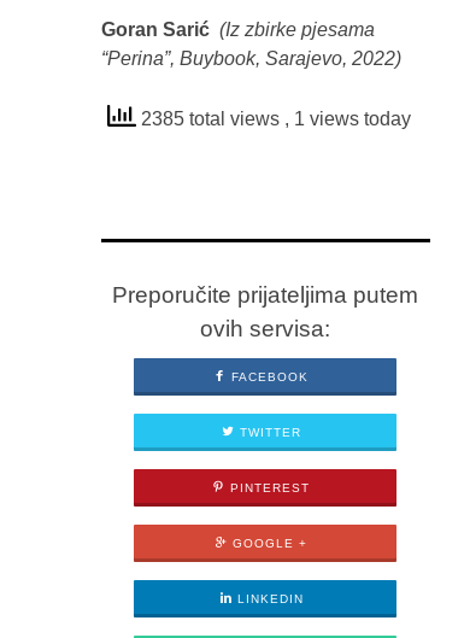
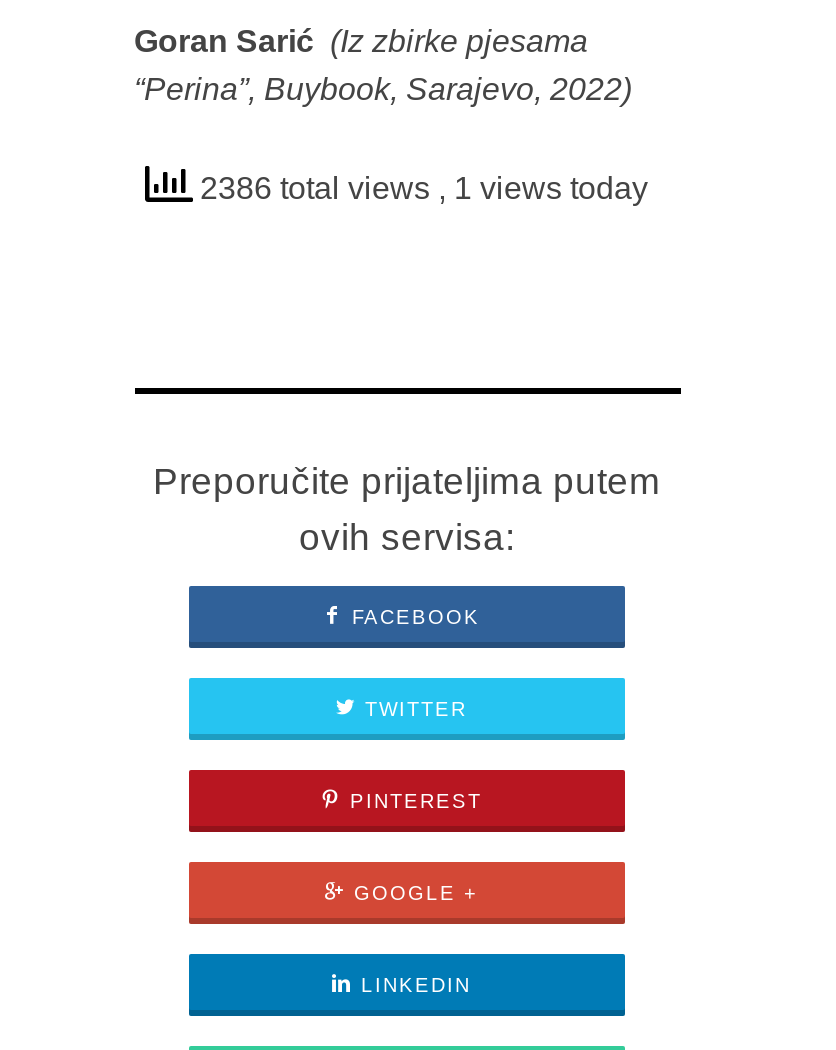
[136,108,410,129] 2385 total views, 1 views today -> [192,171,648,205] 2386 total views, 1 views today

